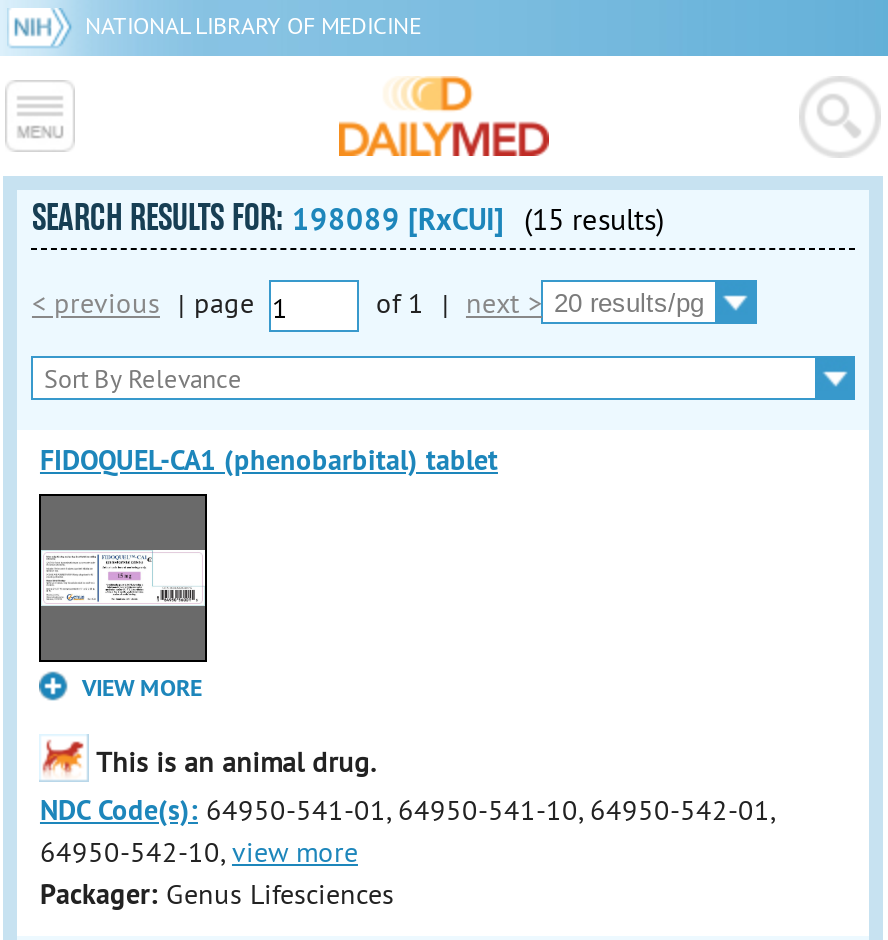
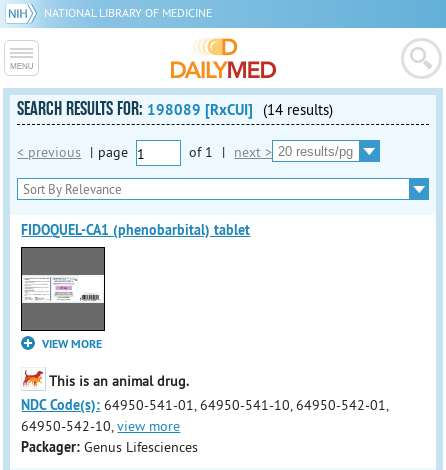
[32,196,664,240] SEARCH RESULTS FOR: 198089 [RxCUI] (15 results) -> [17,98,333,120] SEARCH RESULTS FOR: 198089 [RxCUI] (14 results)

